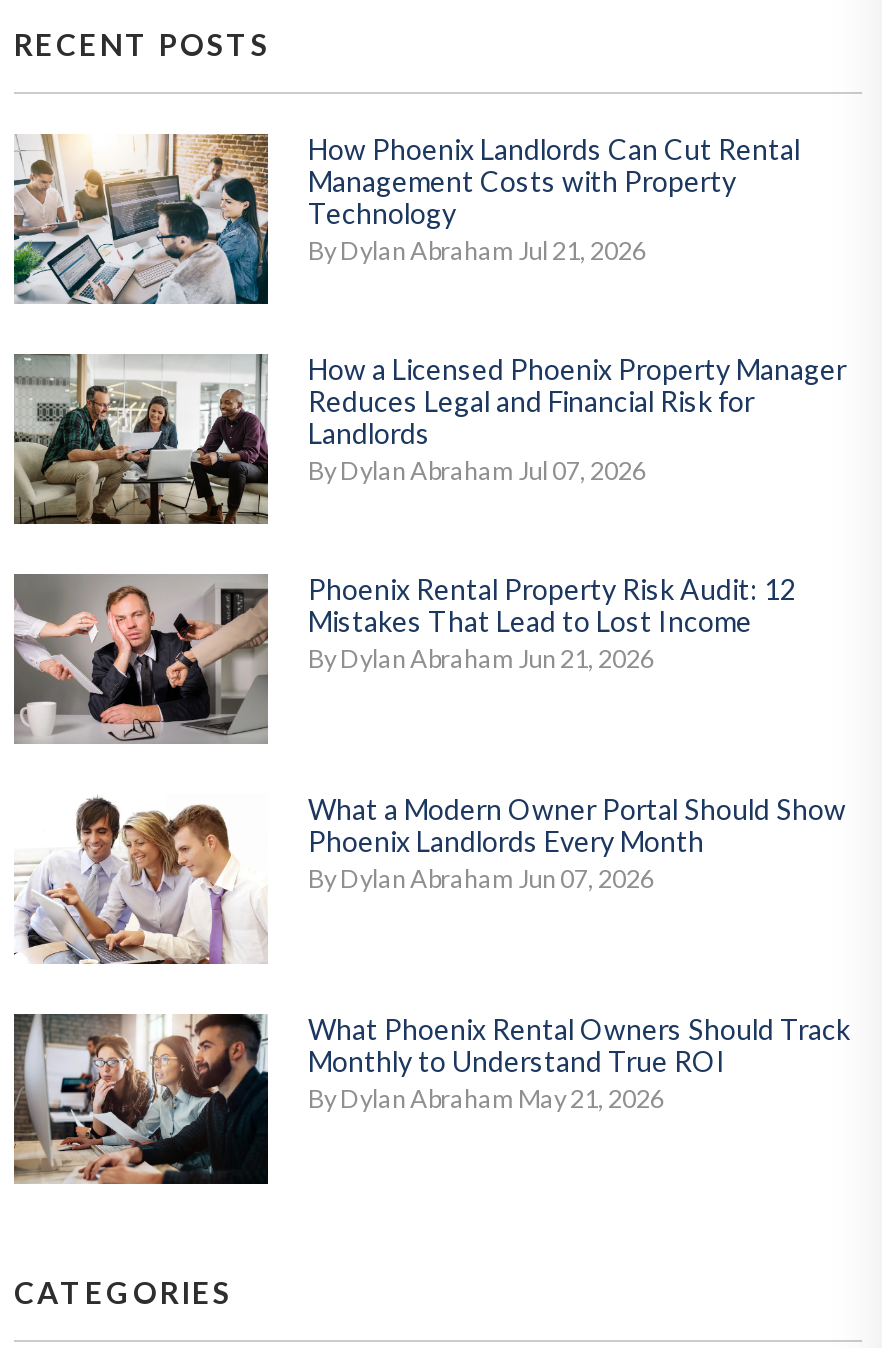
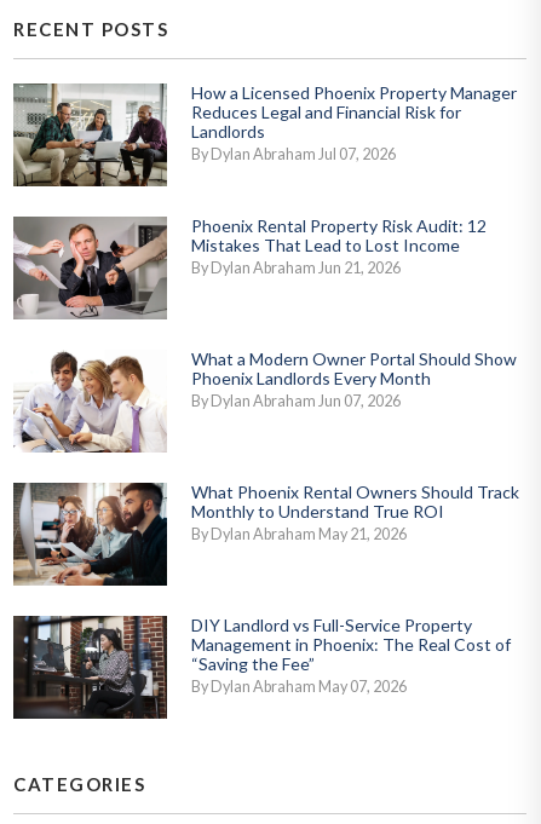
[12,133,800,306] [image] | How Phoenix Landlords Can Cut Rental | Management Costs with Property | Technology | By Dylan Abraham Jul 21, 2026 -> none
moved [12,352,850,1115] -> [12,82,519,544]: [image] | How a Licensed Phoenix Property Manager | Reduces Legal and Financial Risk for | ... | Monthly to Understand True ROI | By Dylan Abraham May 21, 2026
none -> [13,615,511,720] [image] | DIY Landlord vs Full-Service Property | Management in Phoenix: The Real Cost of | “Saving the Fee” | By Dylan Abraham May 07, 2026

